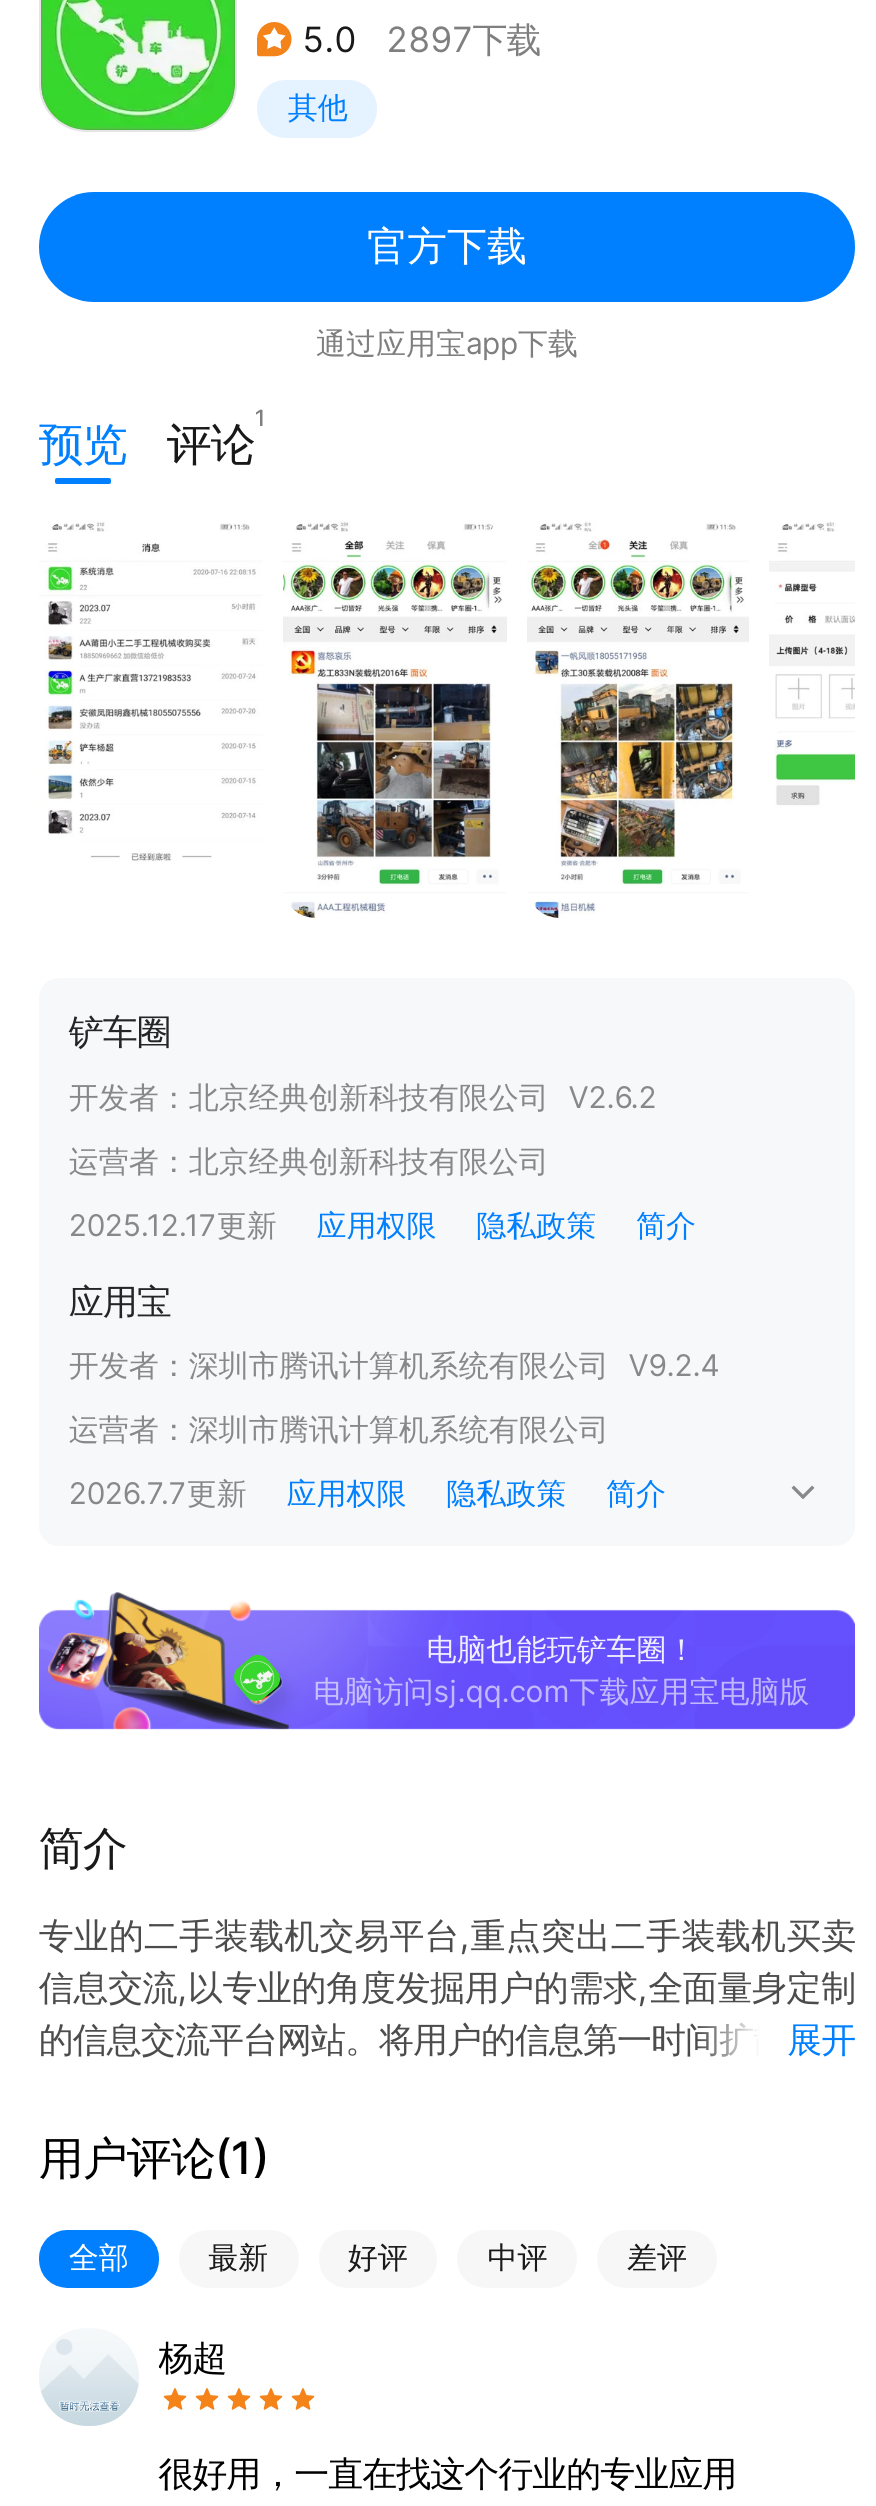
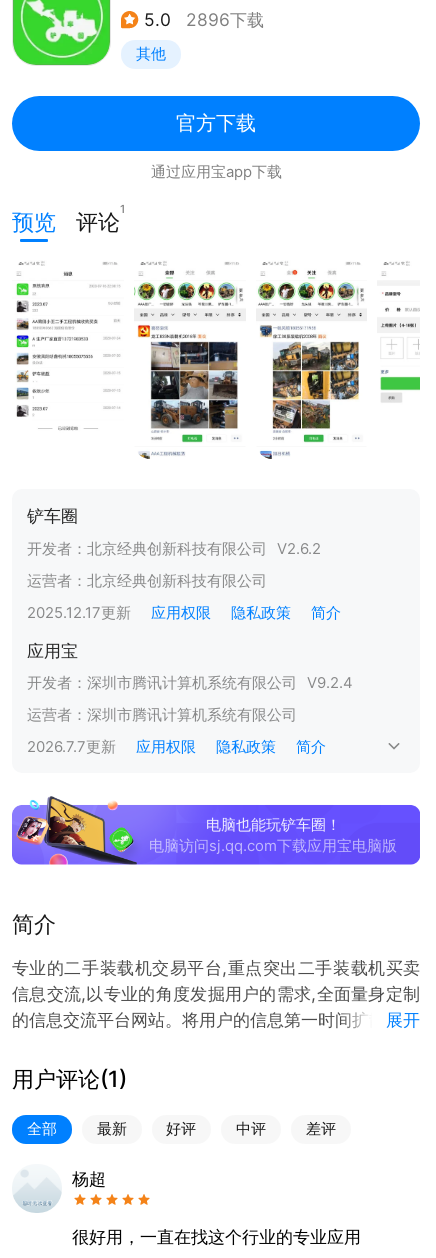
[303,19,540,61] 5.0 2897下载 -> [144,9,264,30] 5.0 2896下载

